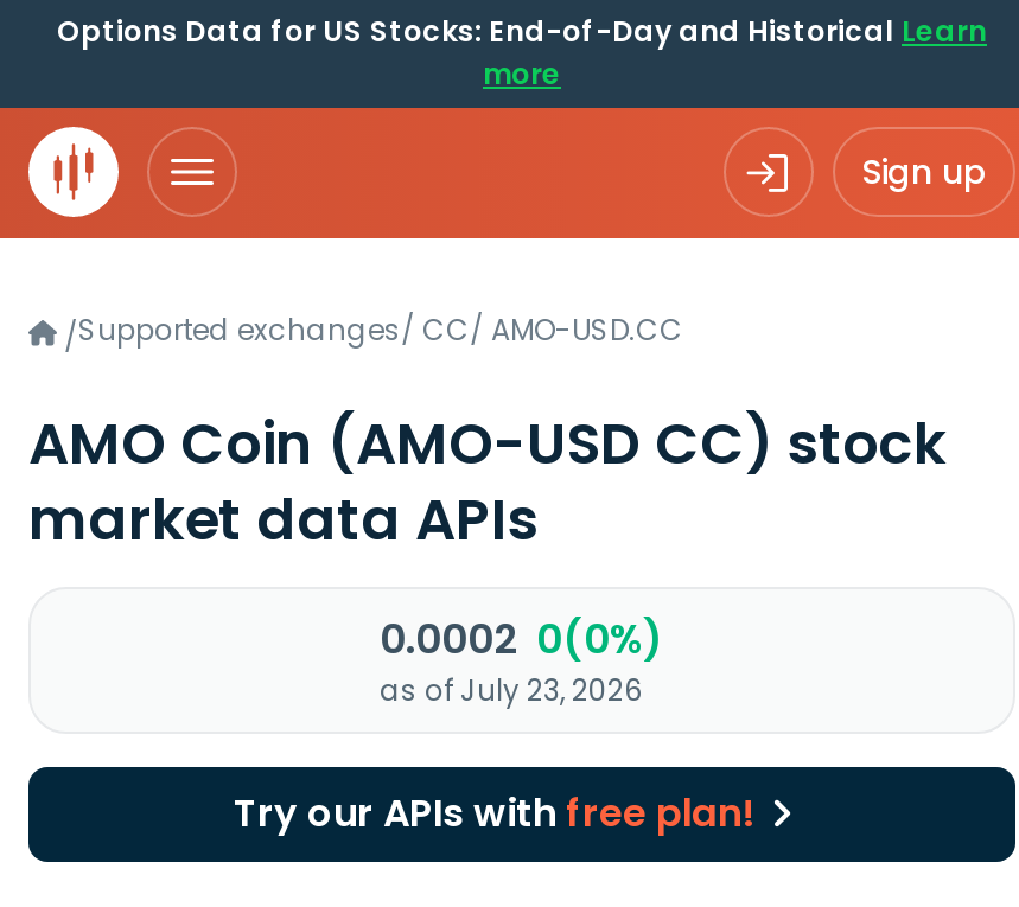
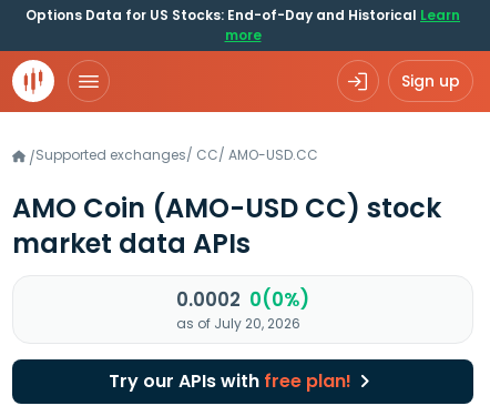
[380,670,643,710] as of July 23, 2026 -> [176,314,300,333] as of July 20, 2026

